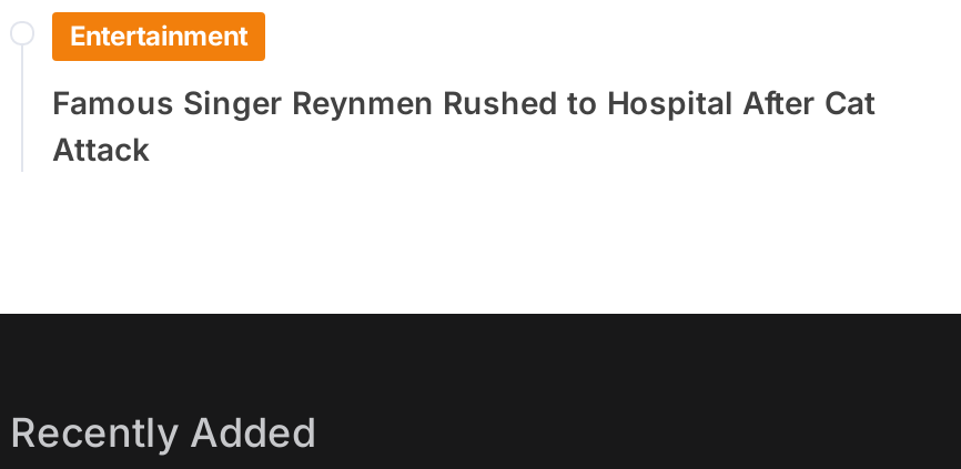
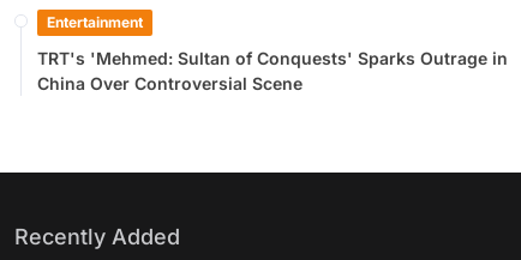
[52,82,876,167] Famous Singer Reynmen Rushed to Hospital After Cat | Attack -> [37,47,508,93] TRT's 'Mehmed: Sultan of Conquests' Sparks Outrage in | China Over Controversial Scene

